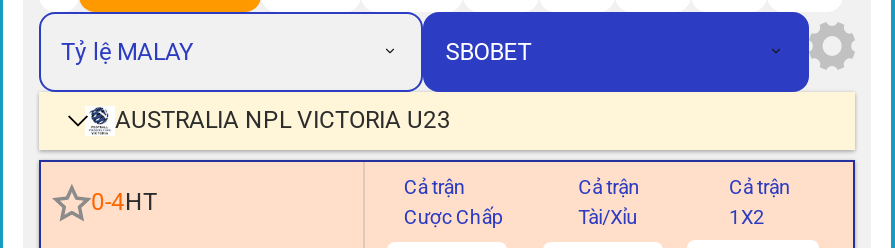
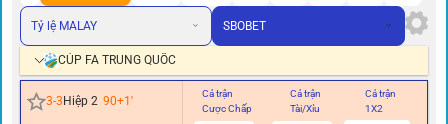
[115,105,451,133] AUSTRALIA NPL VICTORIA U23 -> [58,53,176,67] CÚP FA TRUNG QUỐC
[91,187,157,215] 0-4HT -> [46,94,131,108] 3-3Hiệp 2 90+1

